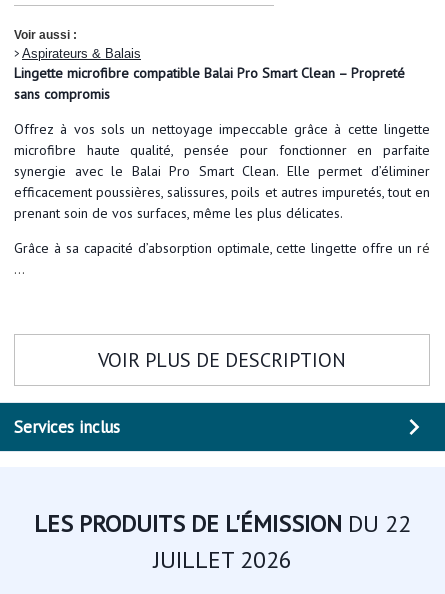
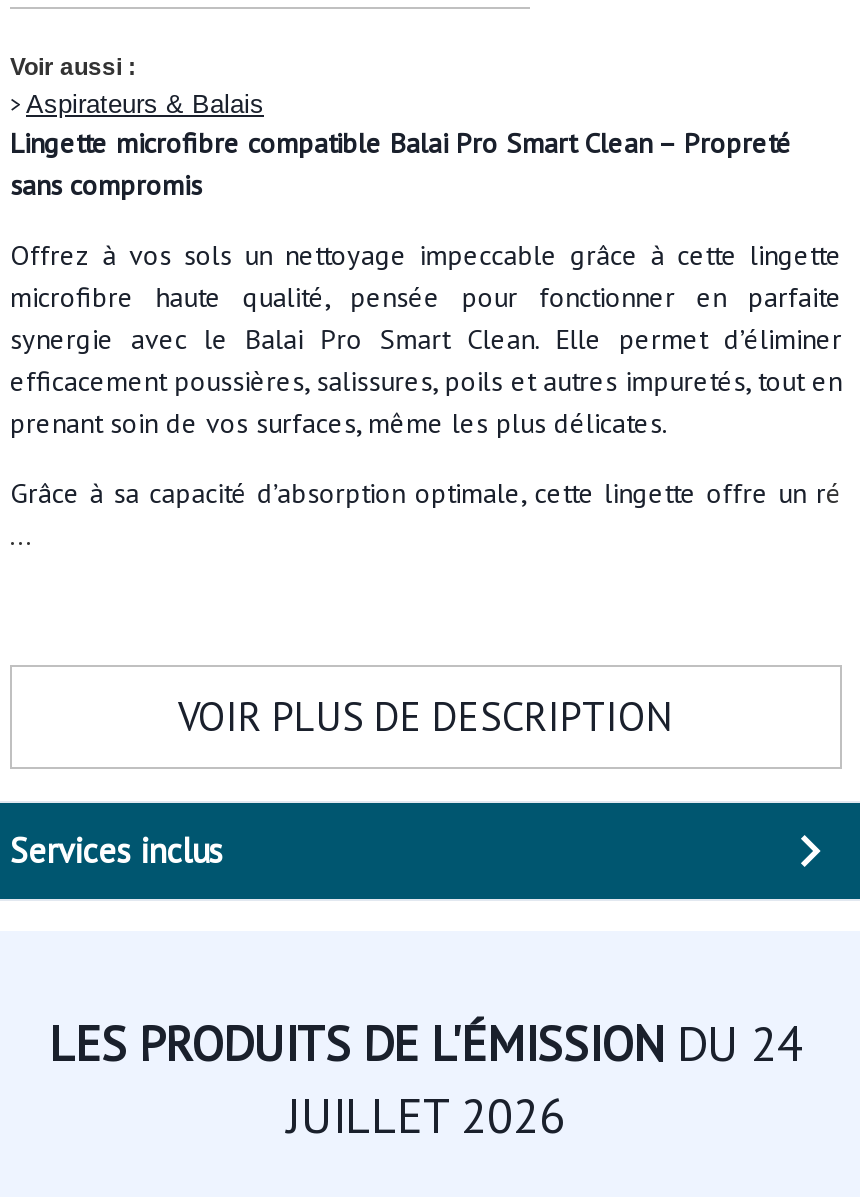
[33,508,410,539] LES PRODUITS DE L'ÉMISSION DU 22 -> [49,1013,803,1075] LES PRODUITS DE L'ÉMISSION DU 24

